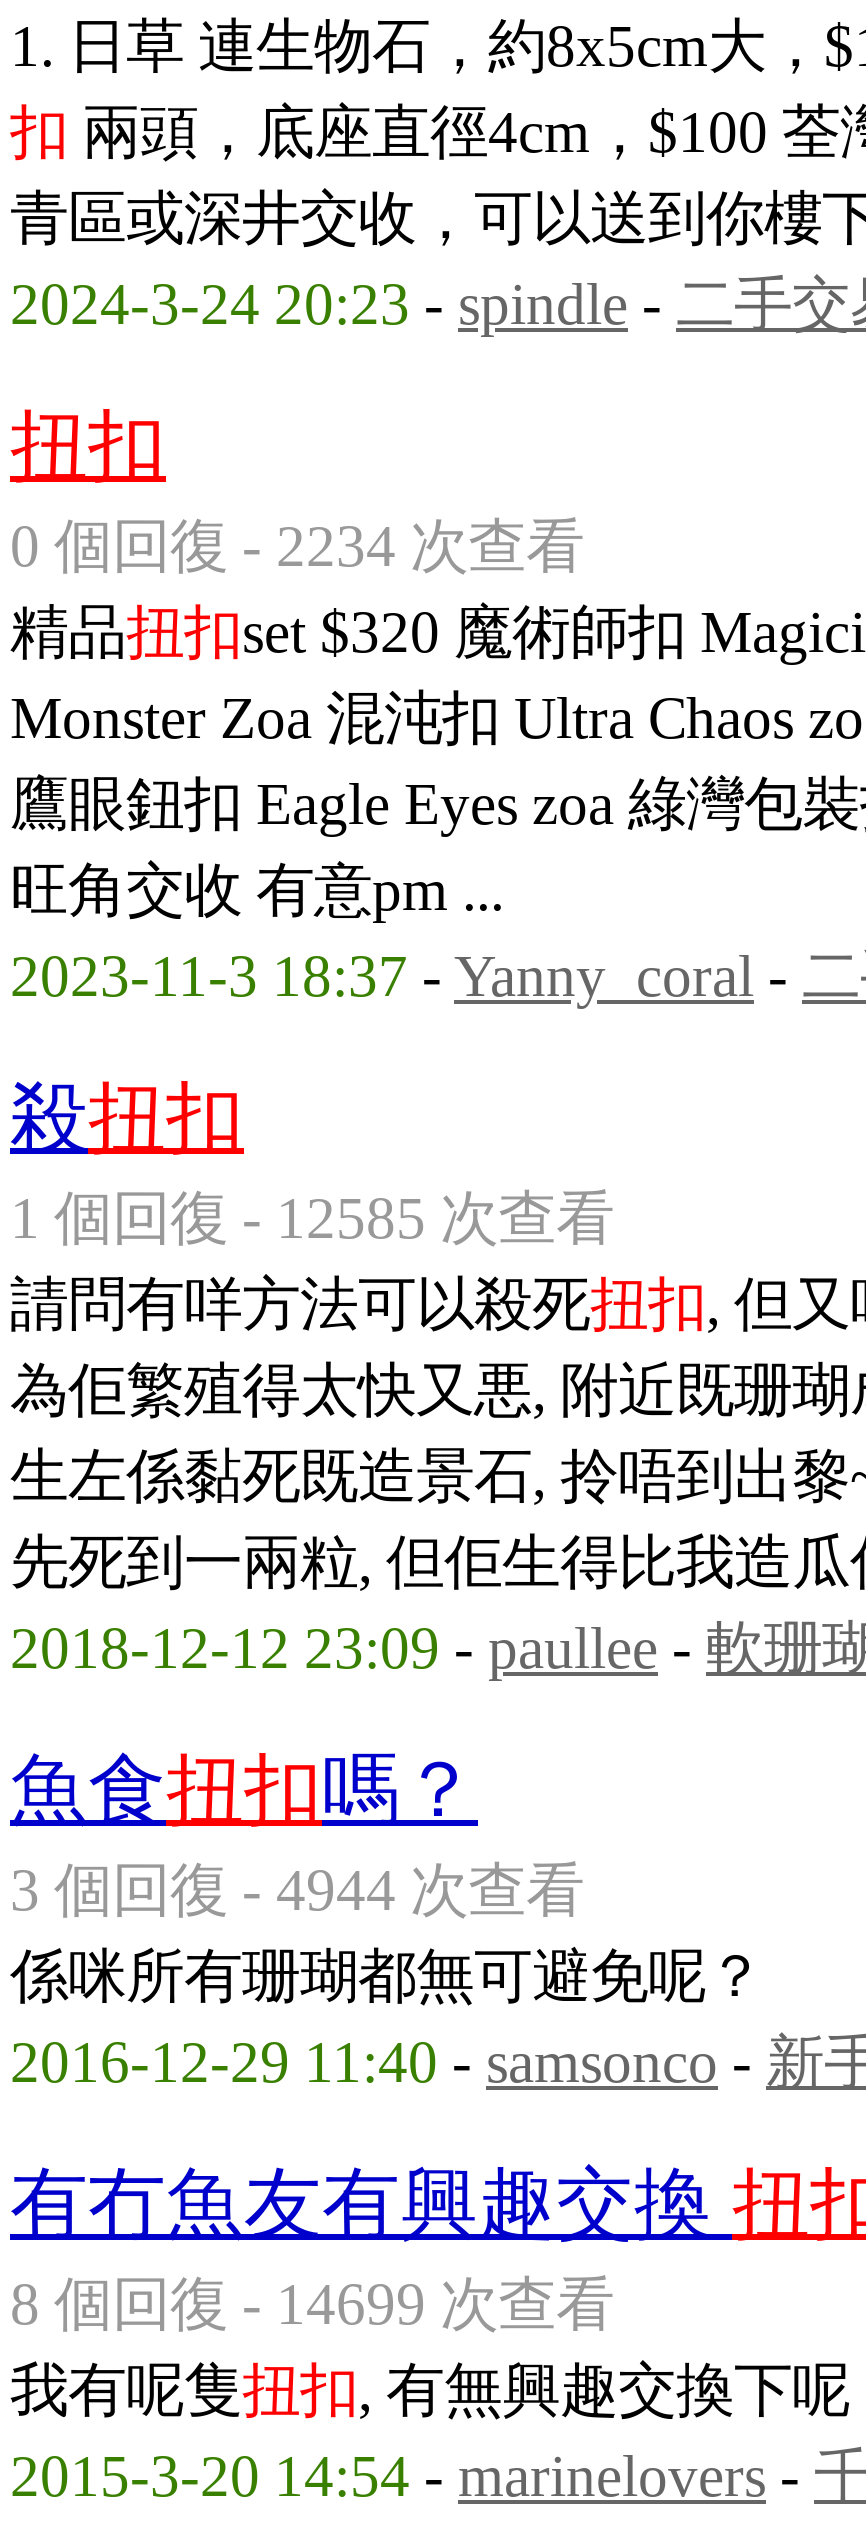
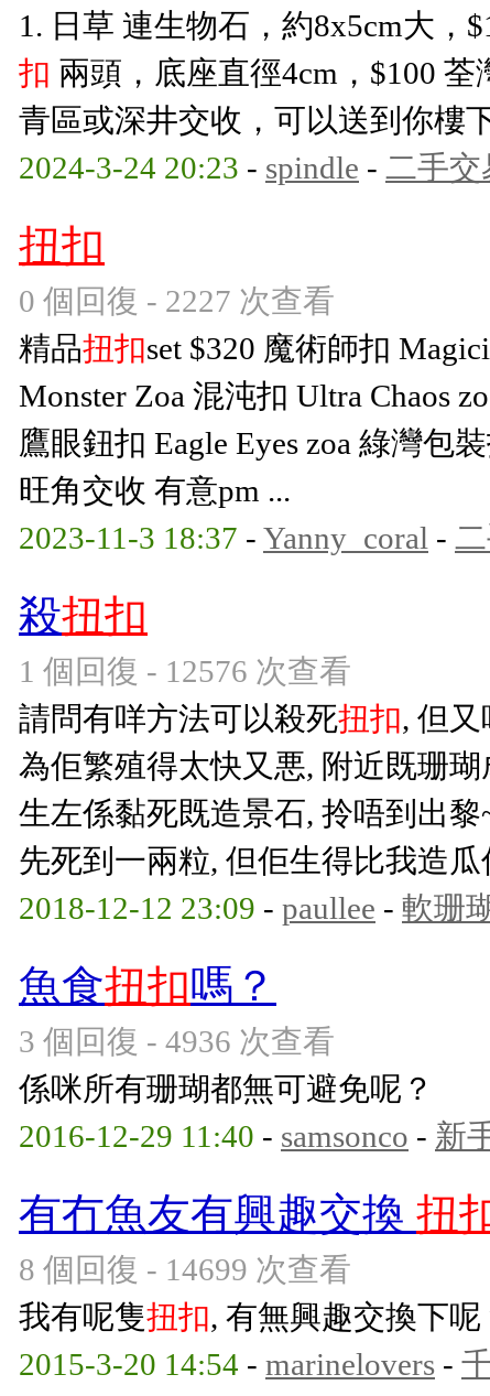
[10,514,584,578] 0 個回復 - 2234 次查看 -> [19,283,335,318] 0 個回復 - 2227 次查看
[10,1186,614,1250] 1 個回復 - 12585 次查看 -> [19,653,351,689] 1 個回復 - 12576 次查看
[10,1858,584,1922] 3 個回復 - 4944 次查看 -> [19,1024,335,1059] 3 個回復 - 4936 次查看

